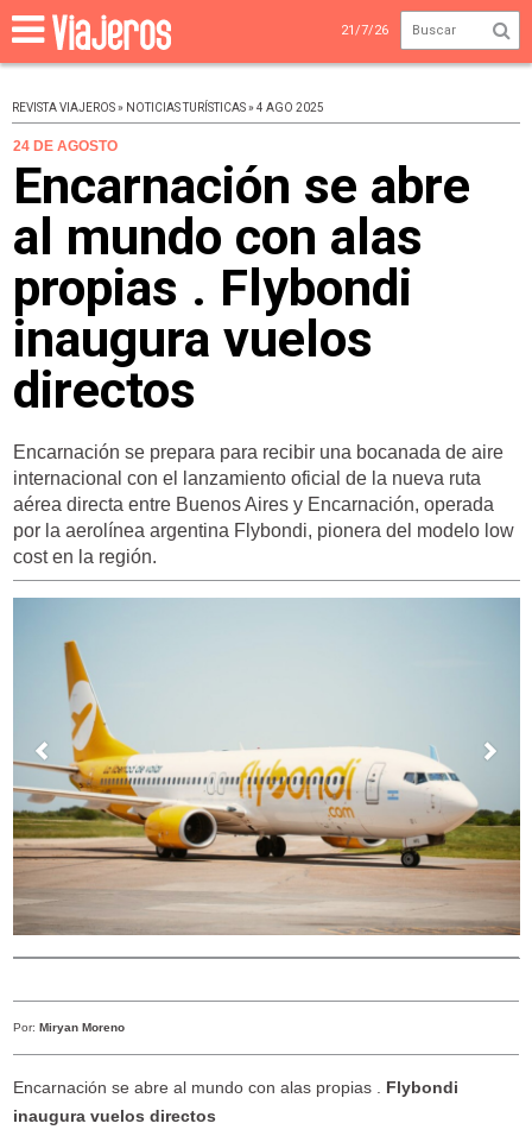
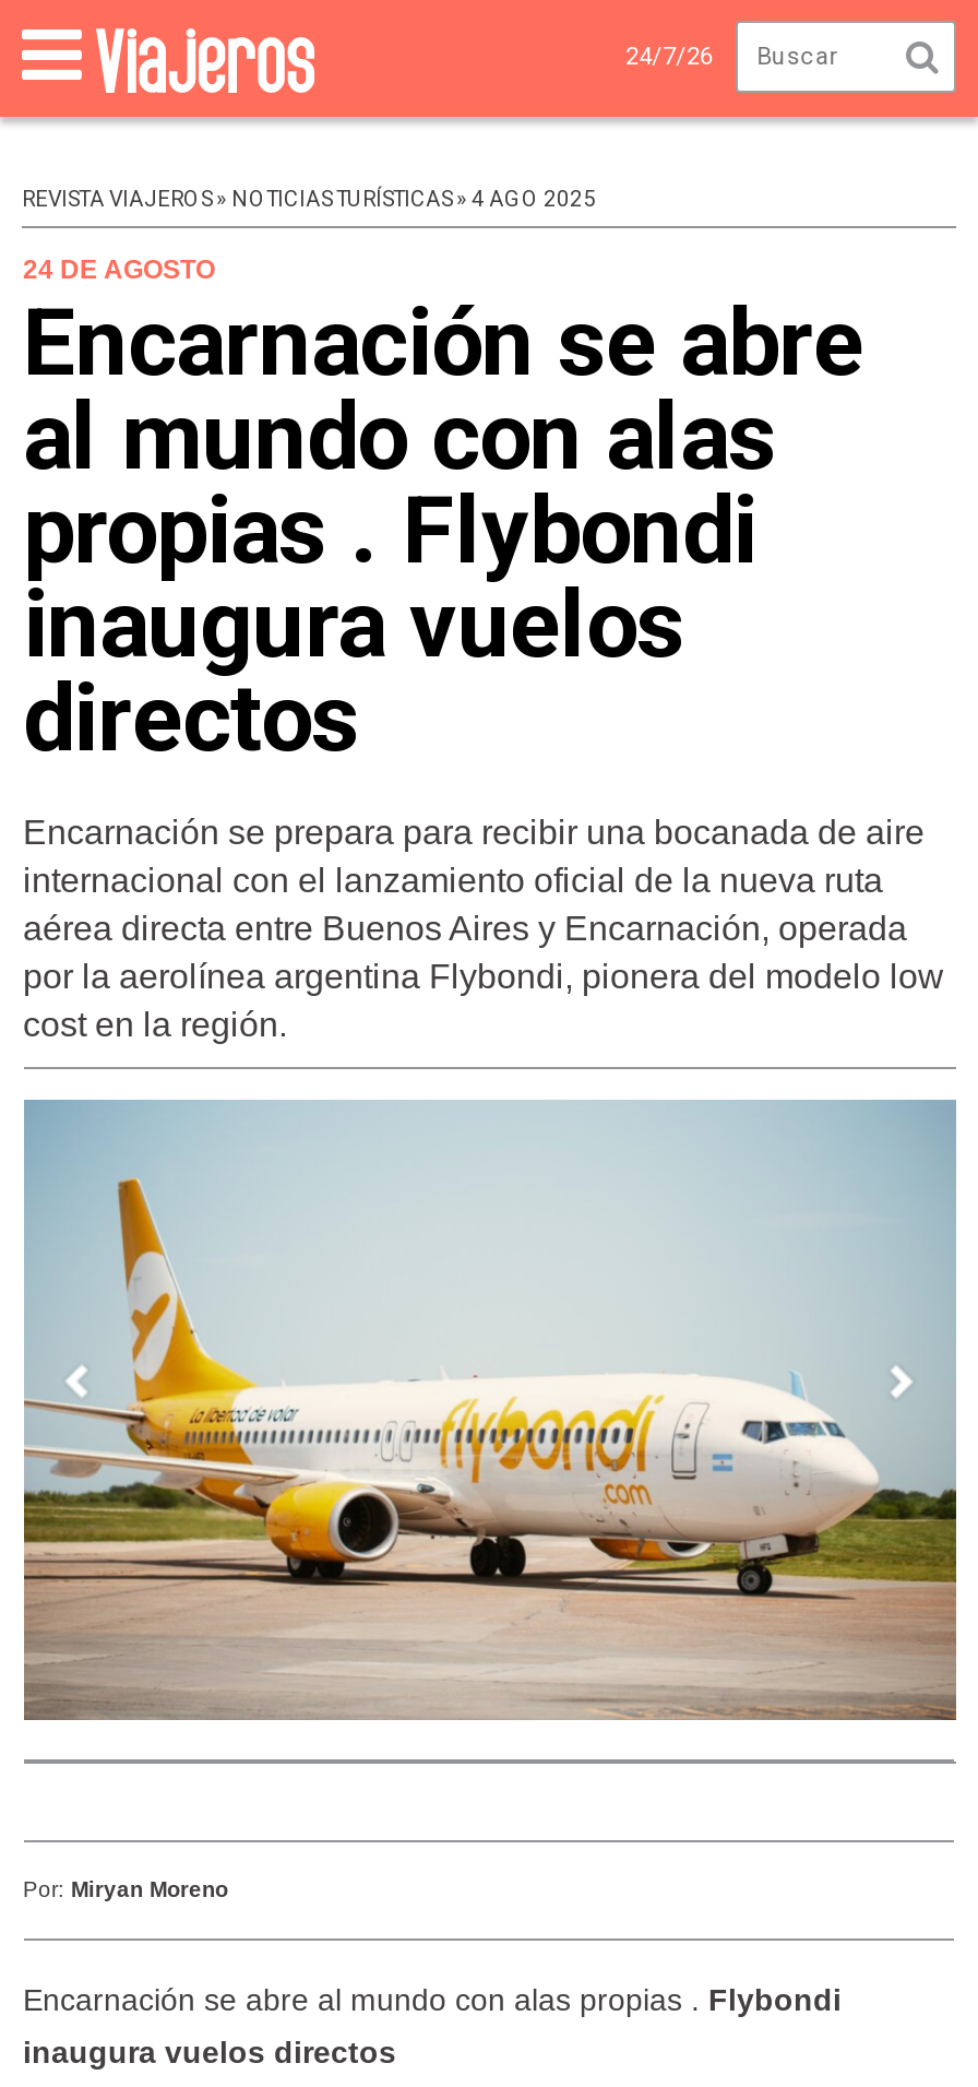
[340,23,388,38] 21/7/26 -> [626,43,713,71] 24/7/26

